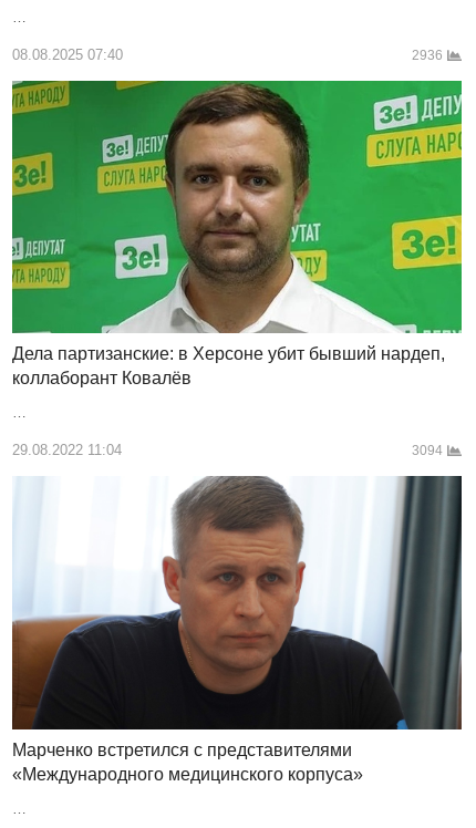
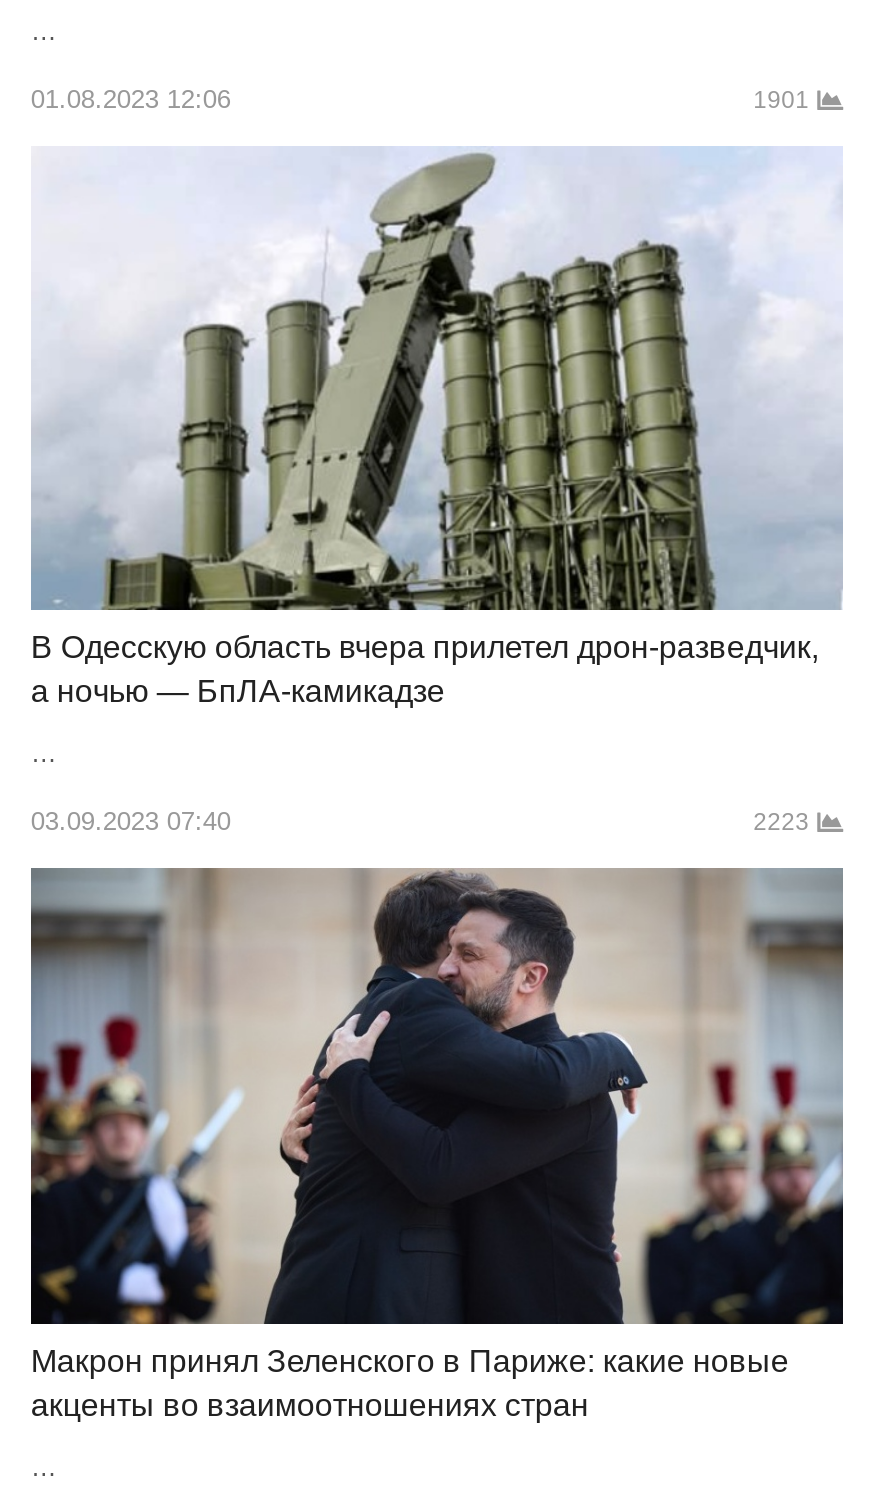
[12,46,443,63] 08.08.2025 07:40 | 2936 -> [31,84,809,114] 01.08.2023 12:06 | 1901
[11,80,463,388] [image] | Дела партизанские: в Херсоне убит бывший нардеп, | коллаборант Ковалёв -> [31,146,843,708] [image] | В Одесскую область вчера прилетел дрон-разведчик, | а ночью — БпЛА-камикадзе
[12,442,443,458] 29.08.2022 11:04 | 3094 -> [31,806,809,836] 03.09.2023 07:40 | 2223
[12,476,463,783] [image] | Марченко встретился с представителями | «Международного медицинского корпуса» -> [29,866,843,1422] [image] | Макрон принял Зеленского в Париже: какие новые | акценты во взаимоотношениях стран

